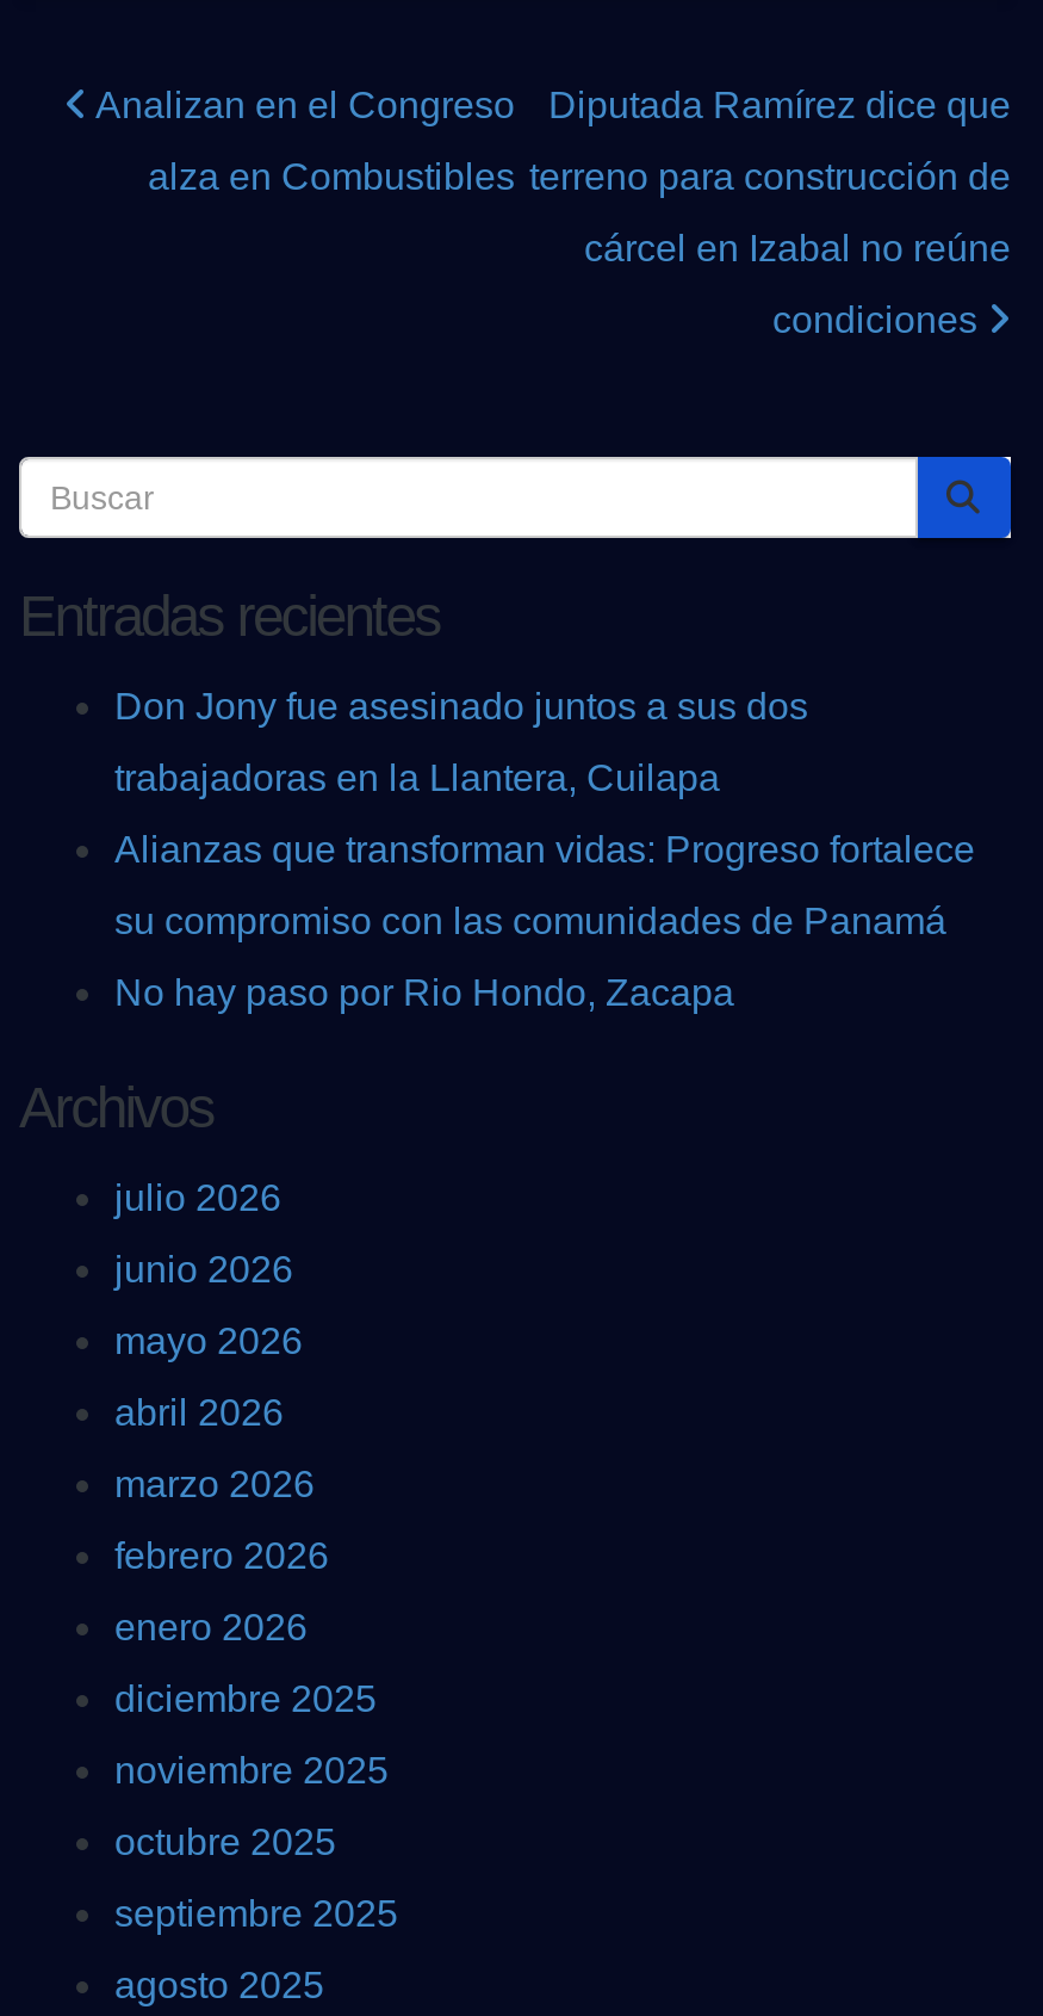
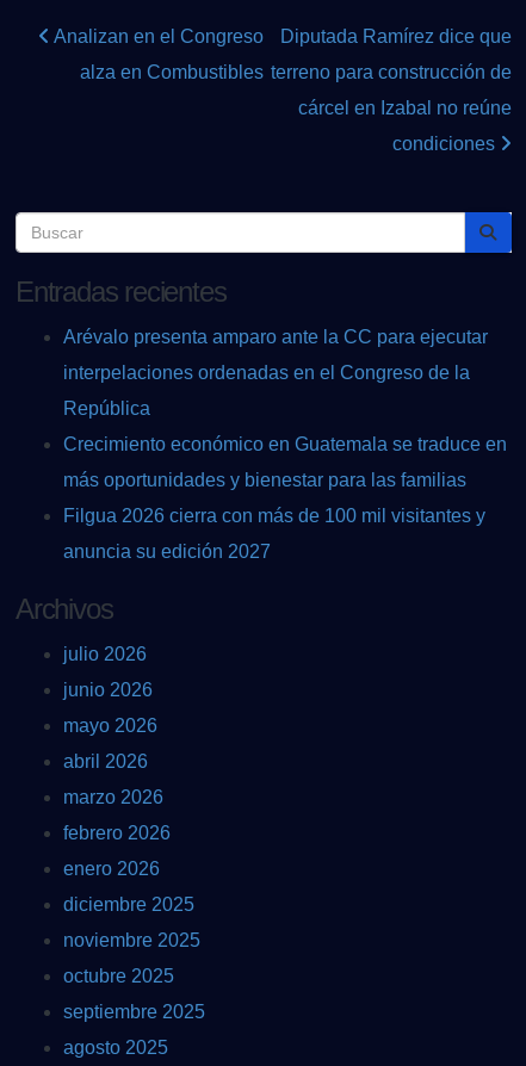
[114,685,975,1012] Don Jony fue asesinado juntos a sus dos | trabajadoras en la Llantera, Cuilapa | Alianzas que transforman vidas: Progreso fortalece | su compromiso con las comunidades de Panamá | No hay paso por Rio Hondo, Zacapa -> [63,326,507,561] Arévalo presenta amparo ante la CC para ejecutar | interpelaciones ordenadas en el Congreso de la | República | Crecimiento económico en Guatemala se traduce en | más oportunidades y bienestar para las familias | Filgua 2026 cierra con más de 100 mil visitantes y | anuncia su edición 2027

